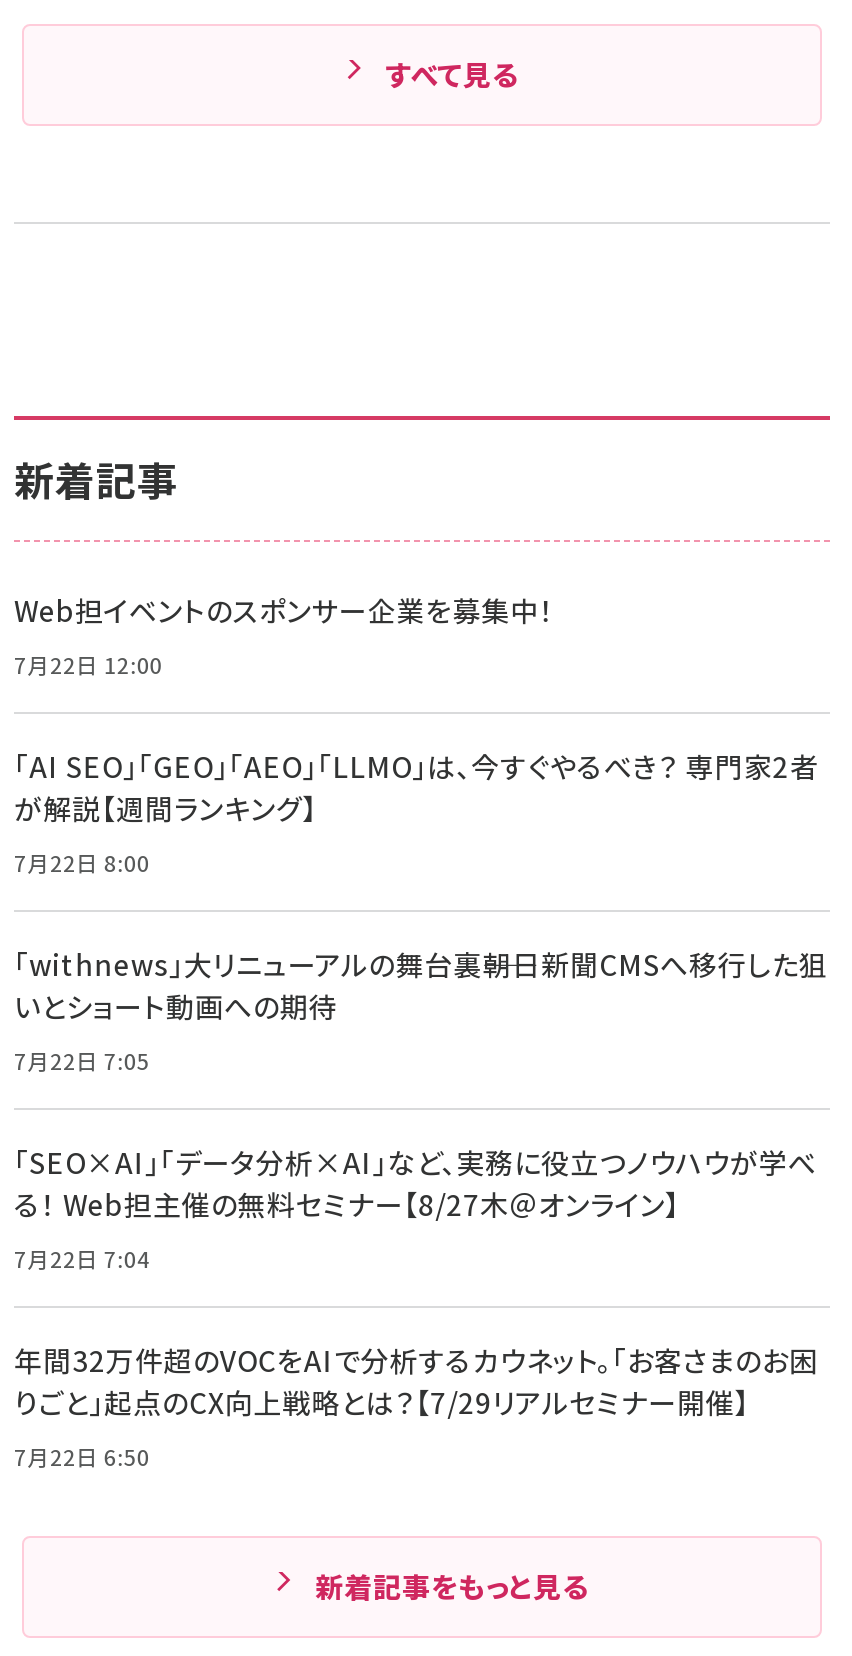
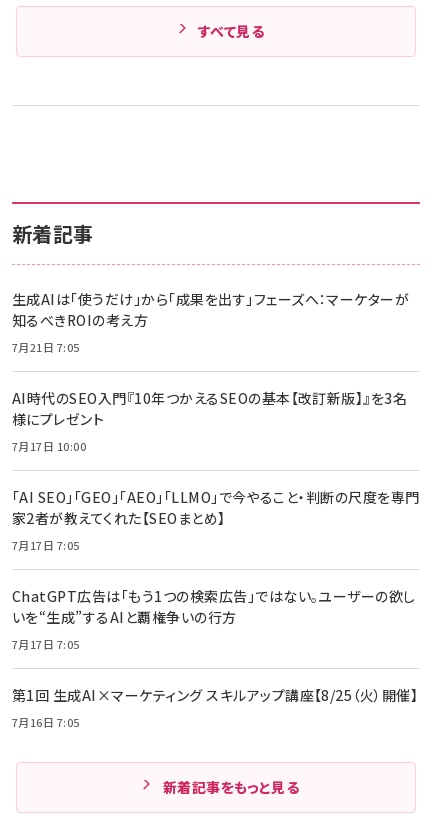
[14,589,554,679] Web担イベントのスポンサー企業を募集中！ | 7月22日 12:00 -> [12,289,409,355] 生成AIは「使うだけ」から「成果を出す」フェーズへ：マーケターが | 知るべきROIの考え方 | 7月21日 7:05
[14,745,818,877] 「AI SEO」「GEO」「AEO」「LLMO」は、今すぐやるべき？ 専門家2者 | が解説【週間ランキング】 | 7月22日 8:00 -> [12,388,407,454] AI時代のSEO入門『10年つかえるSEOの基本【改訂新版】』を3名 | 様にプレゼント | 7月17日 10:00
[14,943,828,1075] 「withnews」大リニューアルの舞台裏――朝日新聞CMSへ移行した狙 | いとショート動画への期待 | 7月22日 7:05 -> [12,487,420,553] 「AI SEO」「GEO」「AEO」「LLMO」で今やること・判断の尺度を専門 | 家2者が教えてくれた【SEOまとめ】 | 7月17日 7:05
[14,1141,817,1273] 「SEO×AI」「データ分析×AI」など、実務に役立つノウハウが学べ | る！ Web担主催の無料セミナー【8/27木＠オンライン】 | 7月22日 7:04 -> [12,586,416,652] ChatGPT広告は「もう1つの検索広告」ではない。ユーザーの欲し | いを“生成”するAIと覇権争いの行方 | 7月17日 7:05
[14,1339,818,1471] 年間32万件超のVOCをAIで分析するカウネット。「お客さまのお困 | りごと」起点のCX向上戦略とは？【7/29リアルセミナー開催】 | 7月22日 6:50 -> [12,685,418,730] 第1回 生成AI×マーケティング スキルアップ講座【8/25（火）開催】 | 7月16日 7:05

